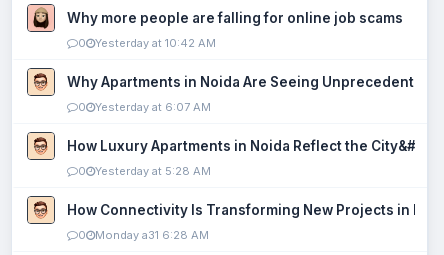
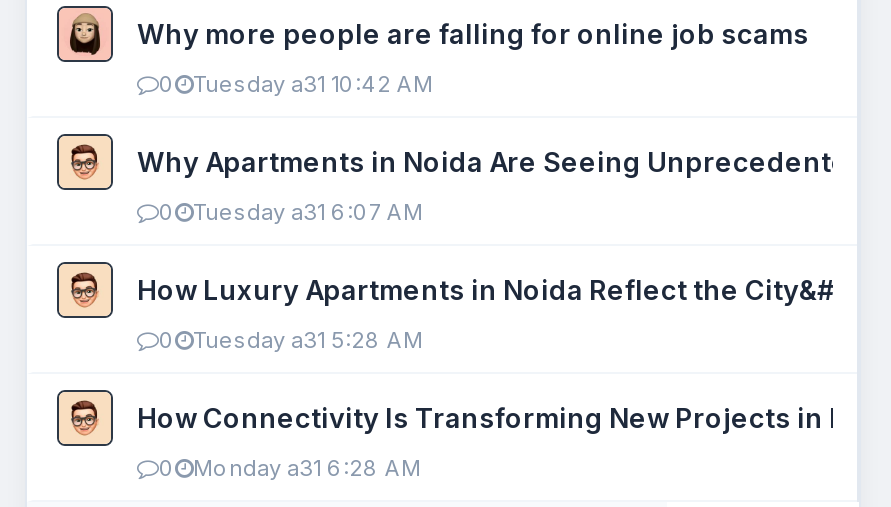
[95,36,216,50] Yesterday at 10:42 AM -> [193,70,433,98] Tuesday a31 10:42 AM
[95,100,211,114] Yesterday at 6:07 AM -> [193,198,423,226] Tuesday a31 6:07 AM
[95,164,211,178] Yesterday at 5:28 AM -> [193,326,423,354] Tuesday a31 5:28 AM

